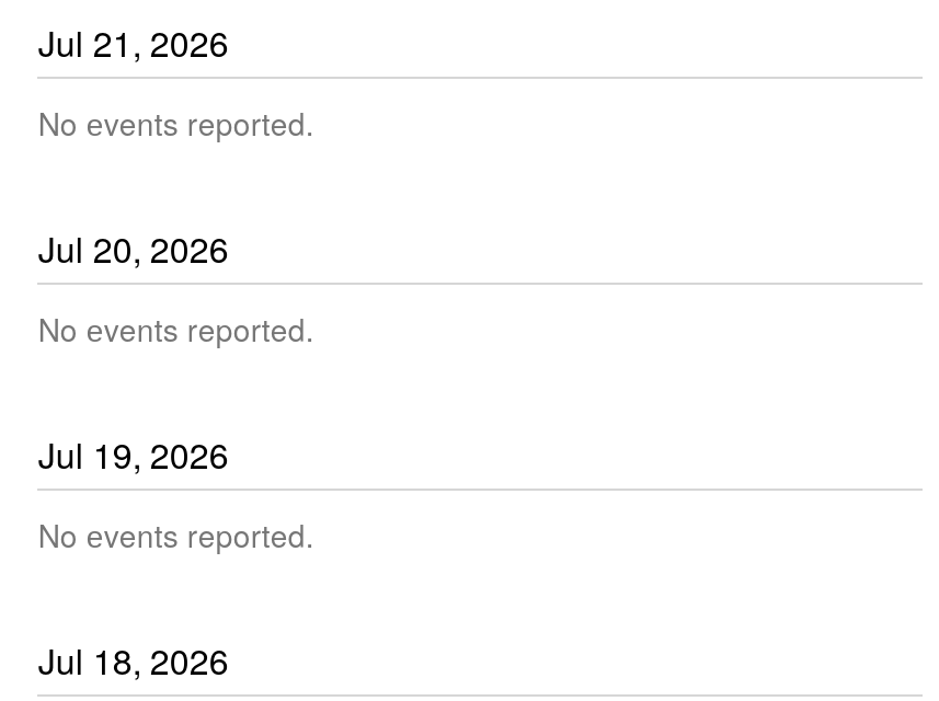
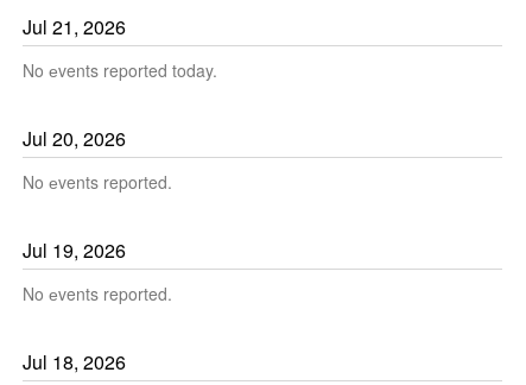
[38,100,314,144] No еvents reported. -> [23,58,218,82] No еvents reported today.

